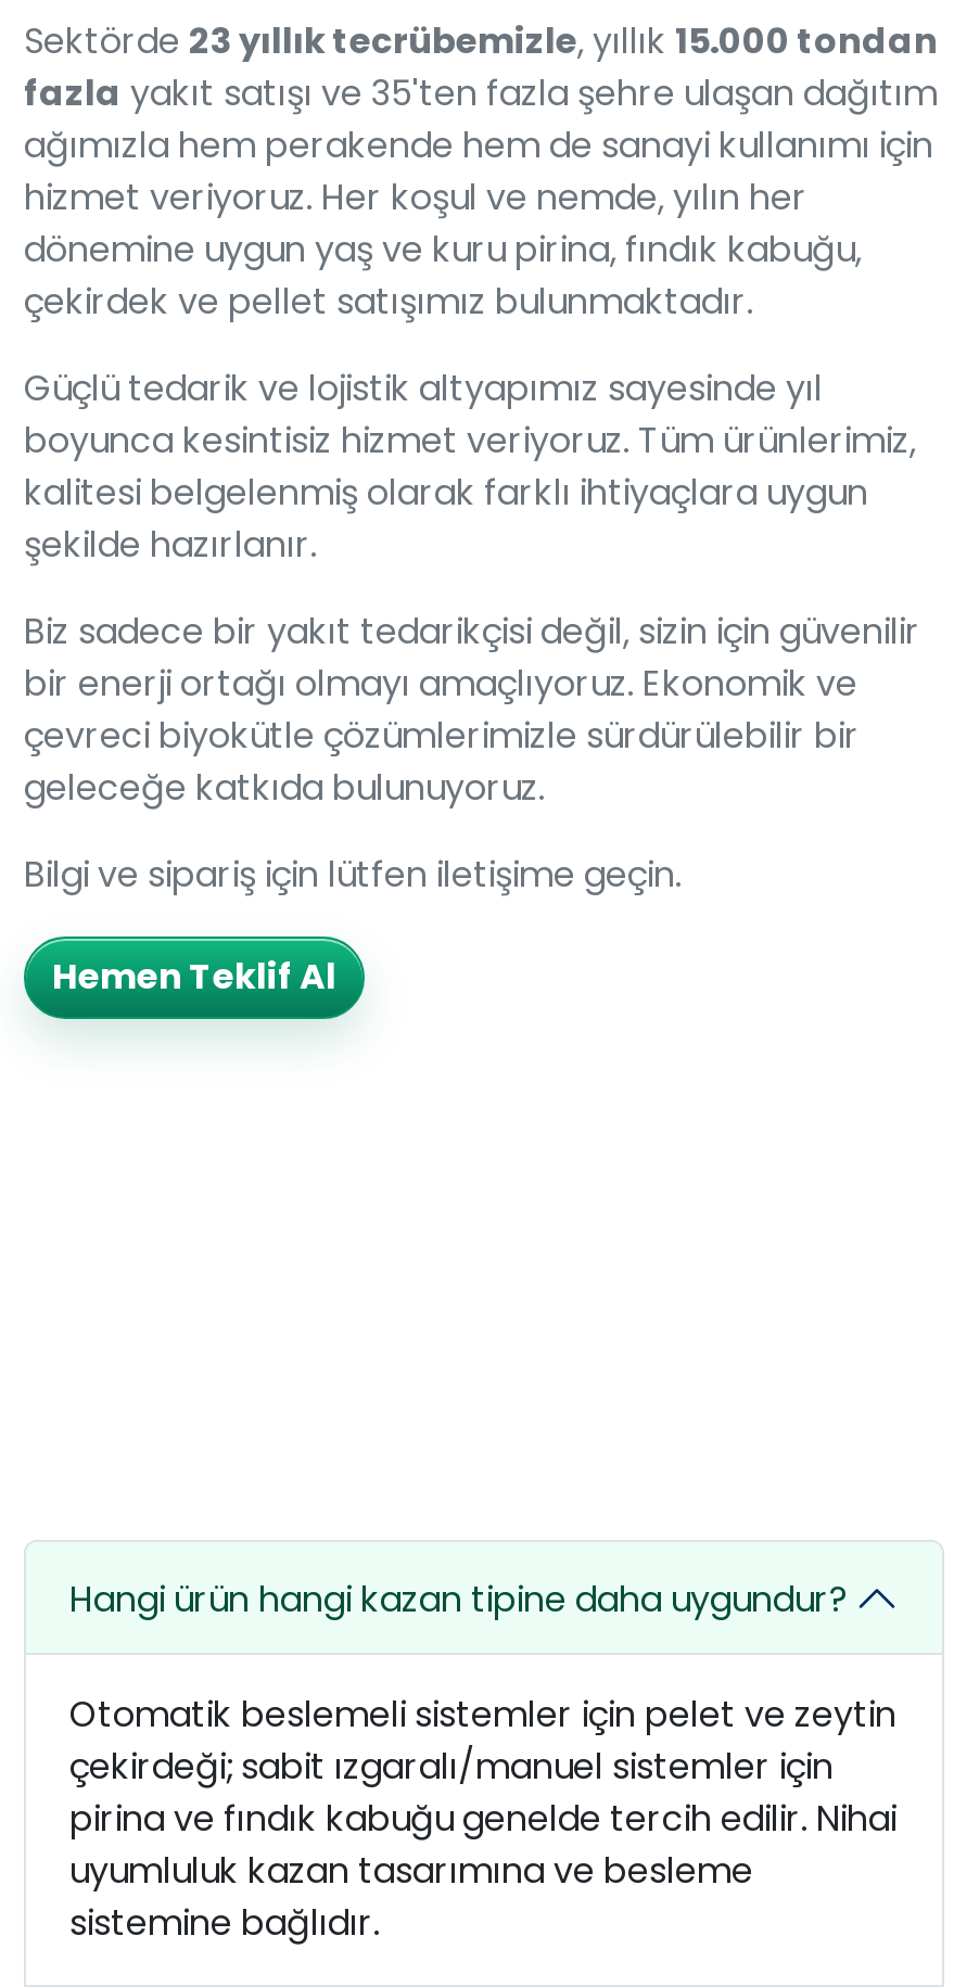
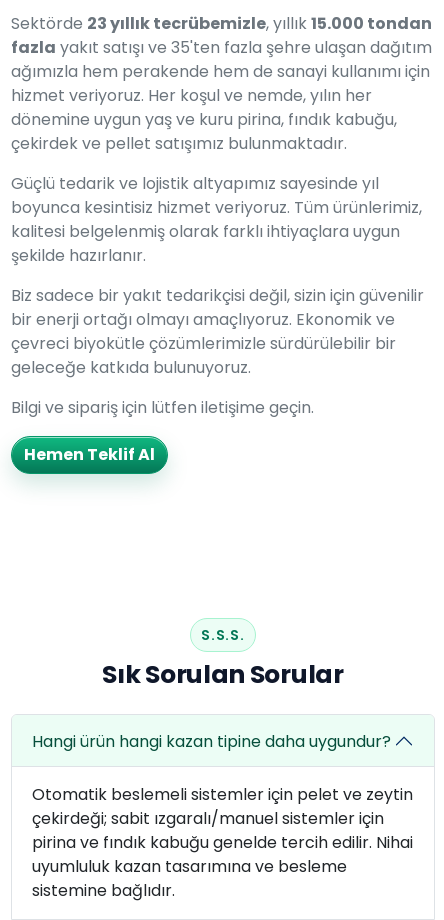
none -> [102,625,344,692] S.S.S. | Sık Sorulan Sorular

